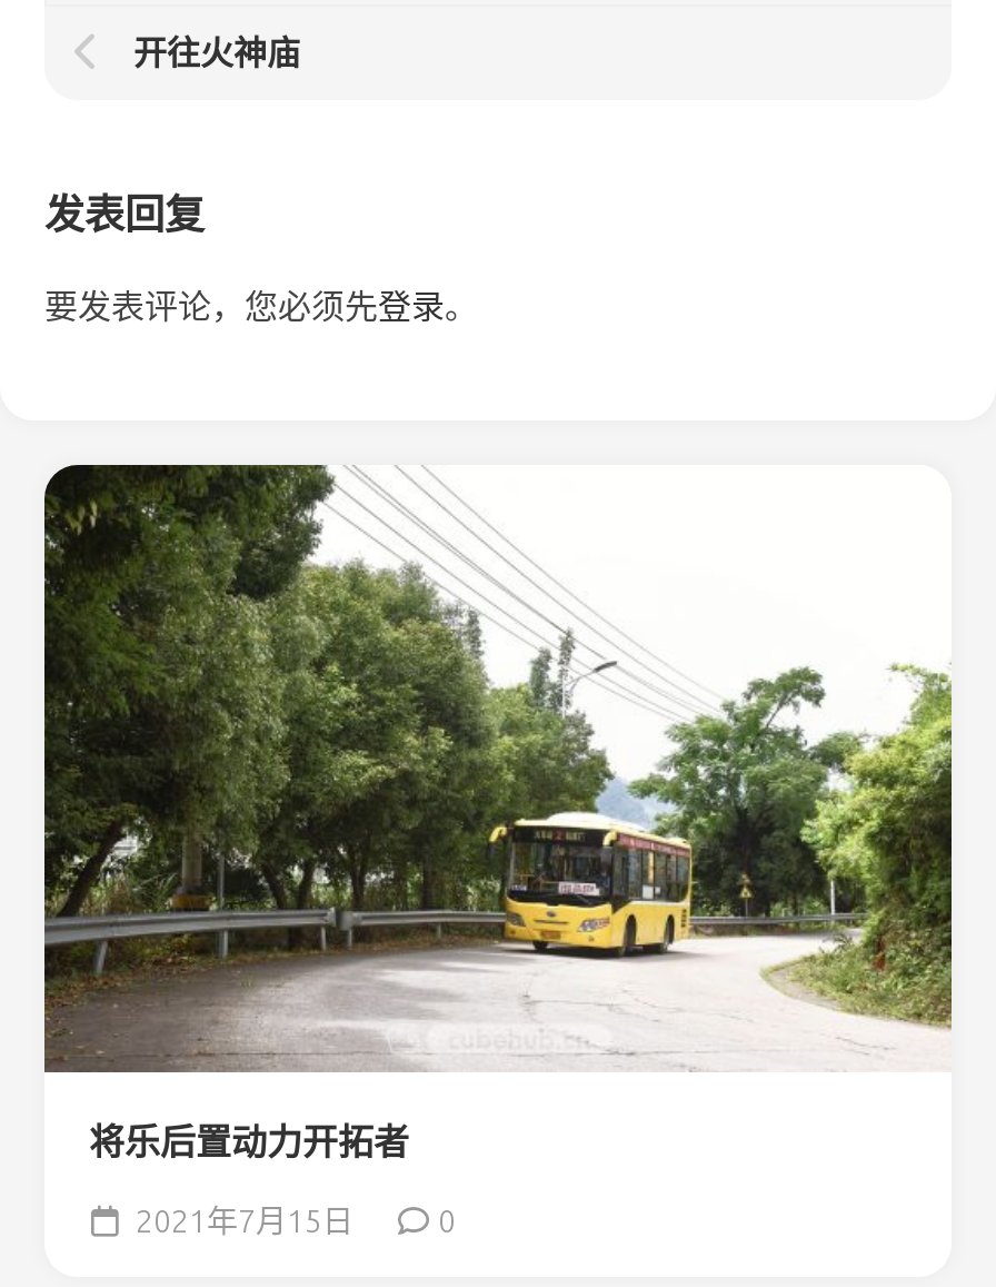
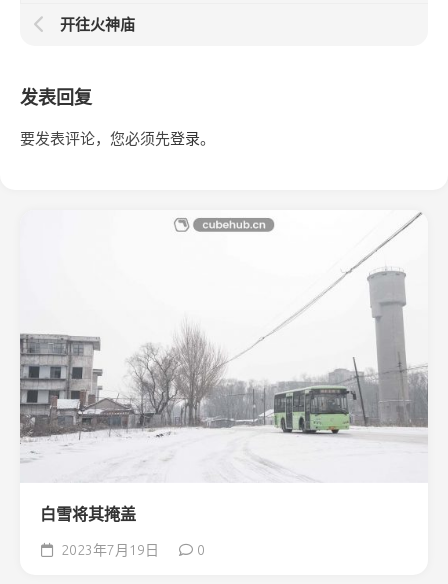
[42,463,954,1160] [image] | 将乐后置动力开拓者 -> [19,210,429,522] [image] | 白雪将其掩盖
[129,1202,353,1238] 2021年7月15日 -> [58,541,159,557] 2023年7月19日

